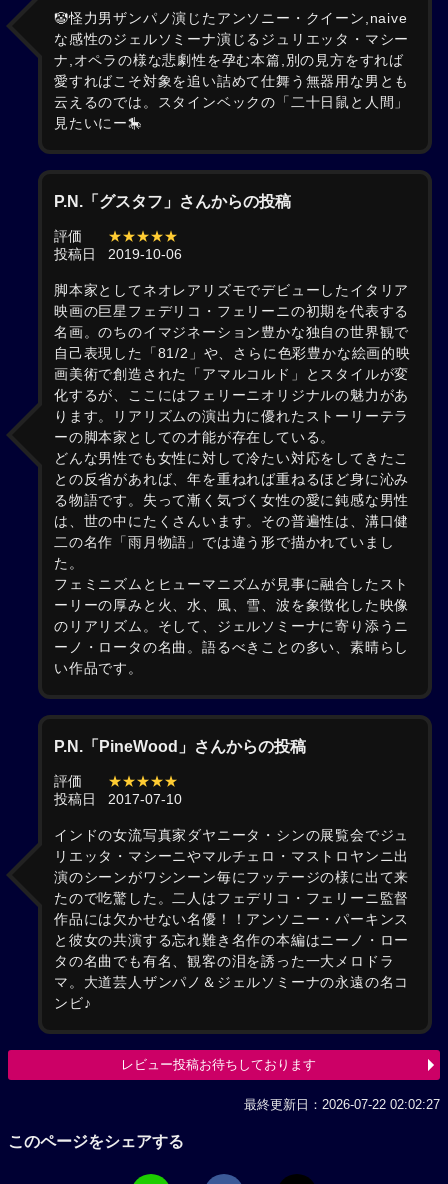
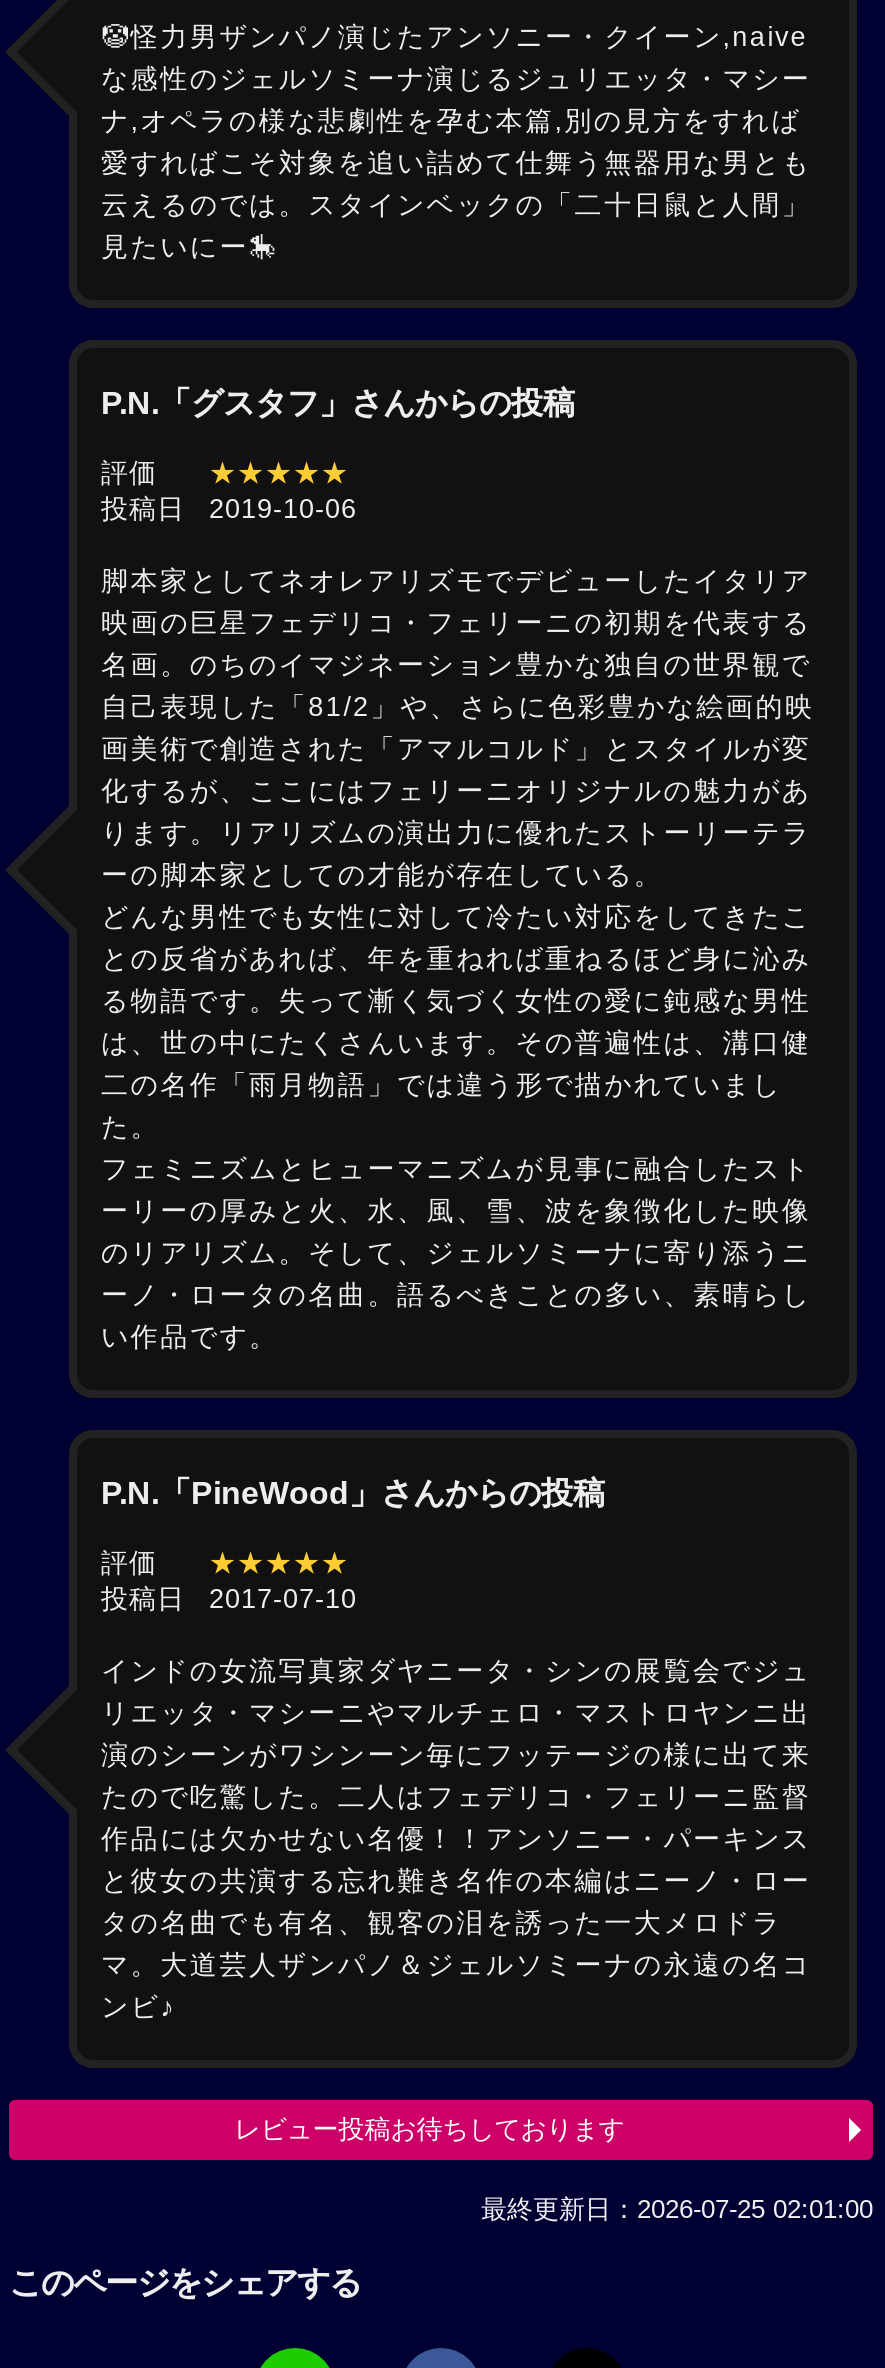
[244,1097,440,1112] 最終更新日：2026-07-22 02:02:27 -> [481,2194,873,2224] 最終更新日：2026-07-25 02:01:00

